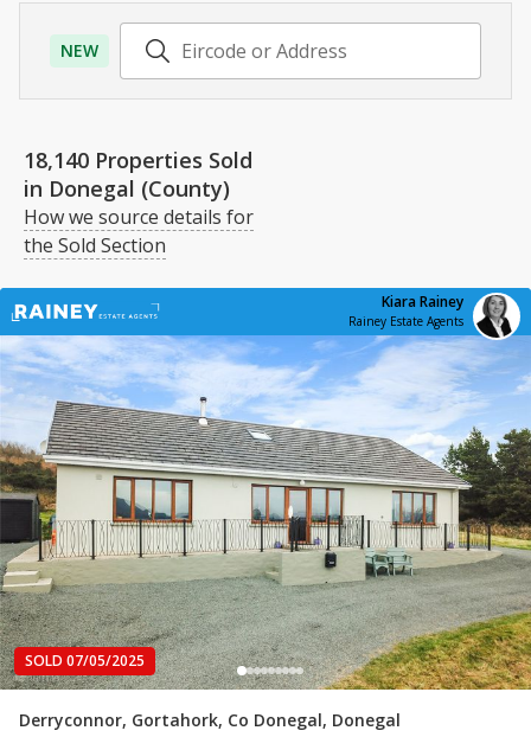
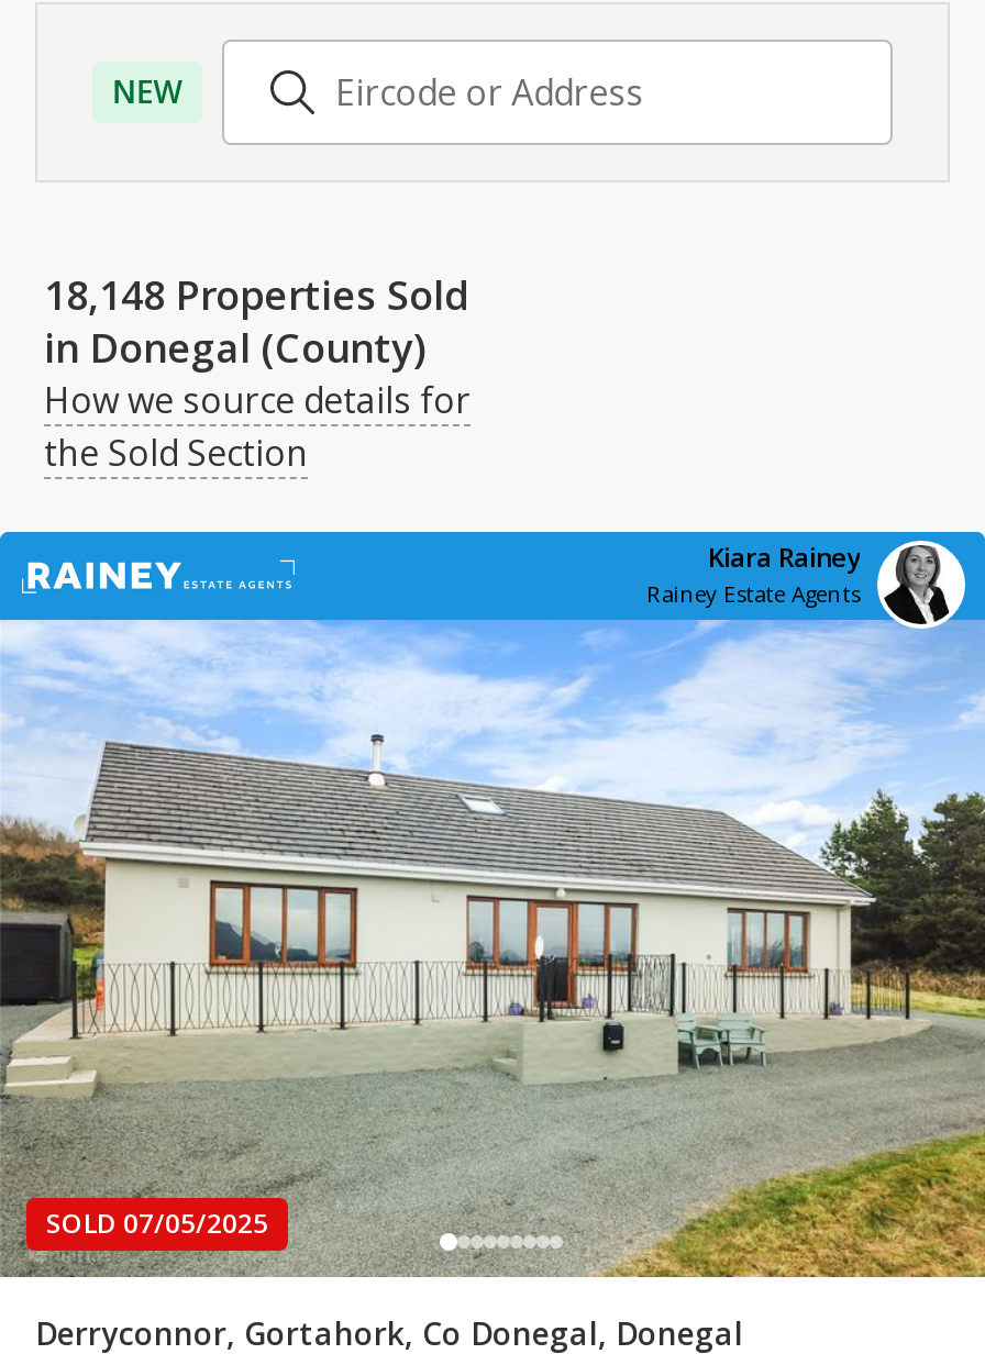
[24,146,252,174] 18,140 Properties Sold -> [44,268,468,321] 18,148 Properties Sold

